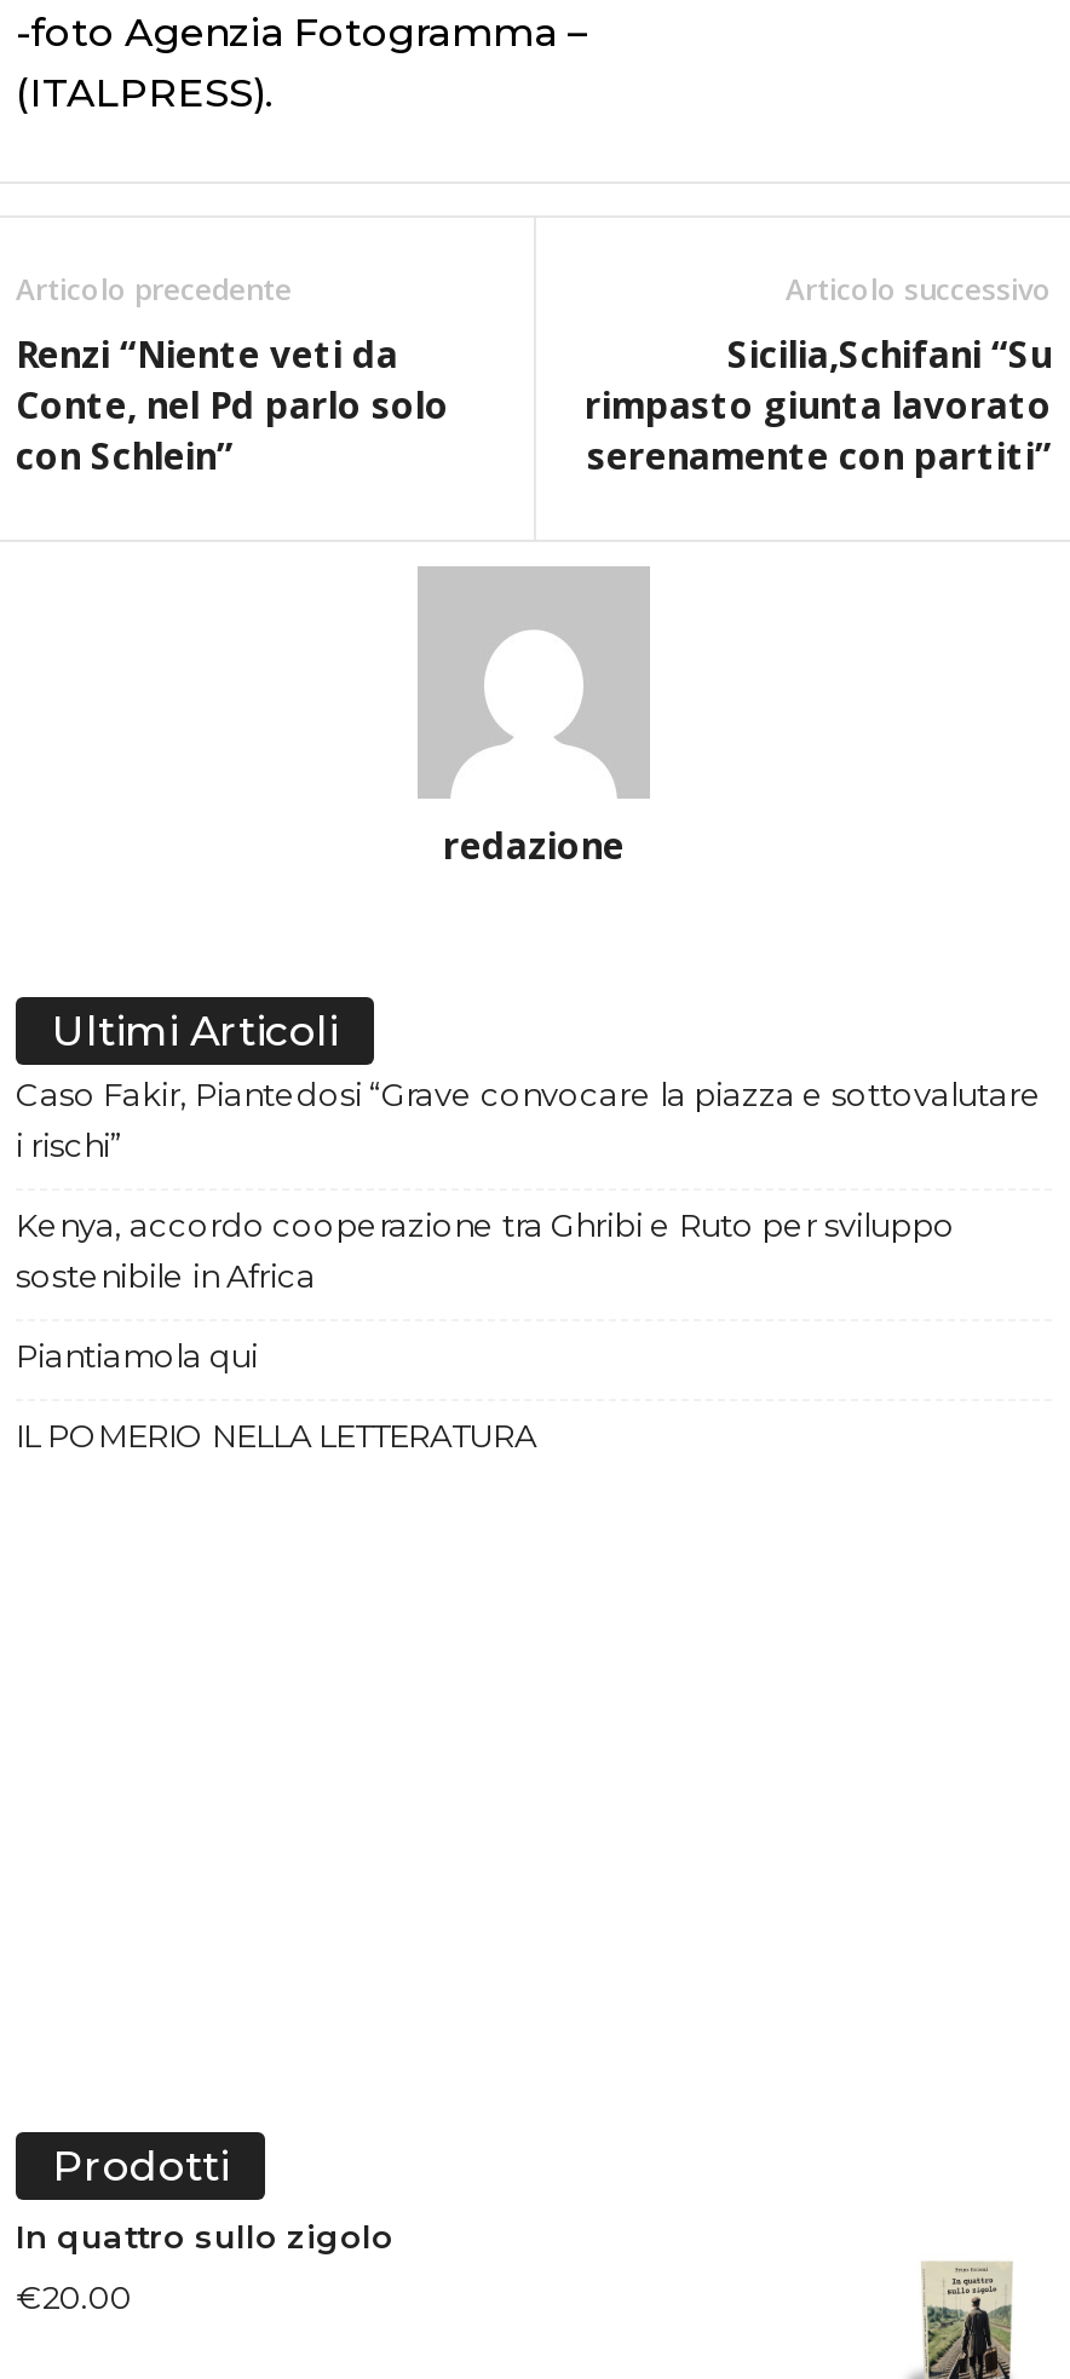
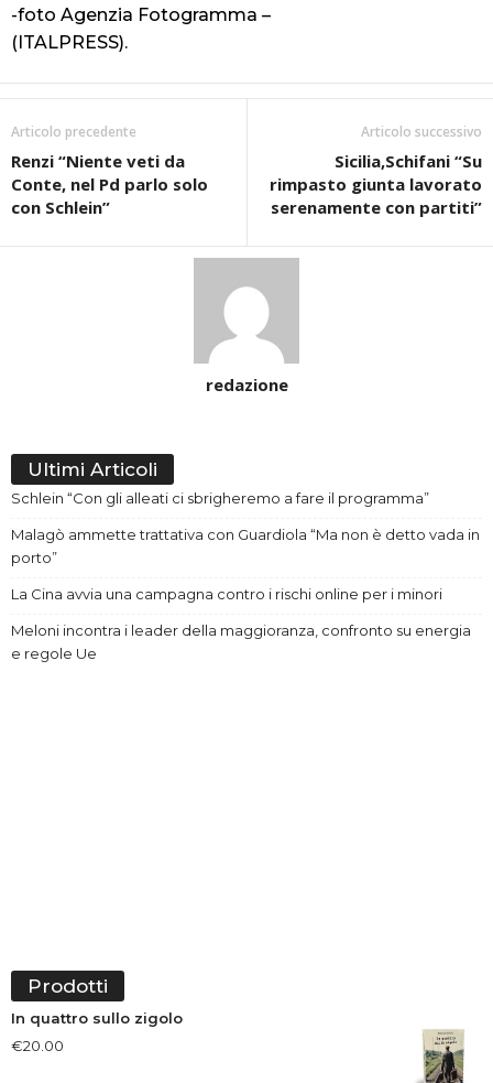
[16,1074,1042,1164] Caso Fakir, Piantedosi “Grave convocare la piazza e sottovalutare | i rischi” -> [11,489,429,507] Schlein “Con gli alleati ci sbrigheremo a fare il programma”
[16,1205,955,1295] Kenya, accordo cooperazione tra Ghribi e Ruto per sviluppo | sostenibile in Africa -> [11,525,480,566] Malagò ammette trattativa con Guardiola “Ma non è detto vada in | porto”
[16,1336,258,1374] Piantiamola qui -> [11,585,442,603] La Cina avvia una campagna contro i rischi online per i minori
[16,1416,536,1454] IL POMERIO NELLA LETTERATURA -> [11,621,471,662] Meloni incontra i leader della maggioranza, confronto su energia | e regole Ue

